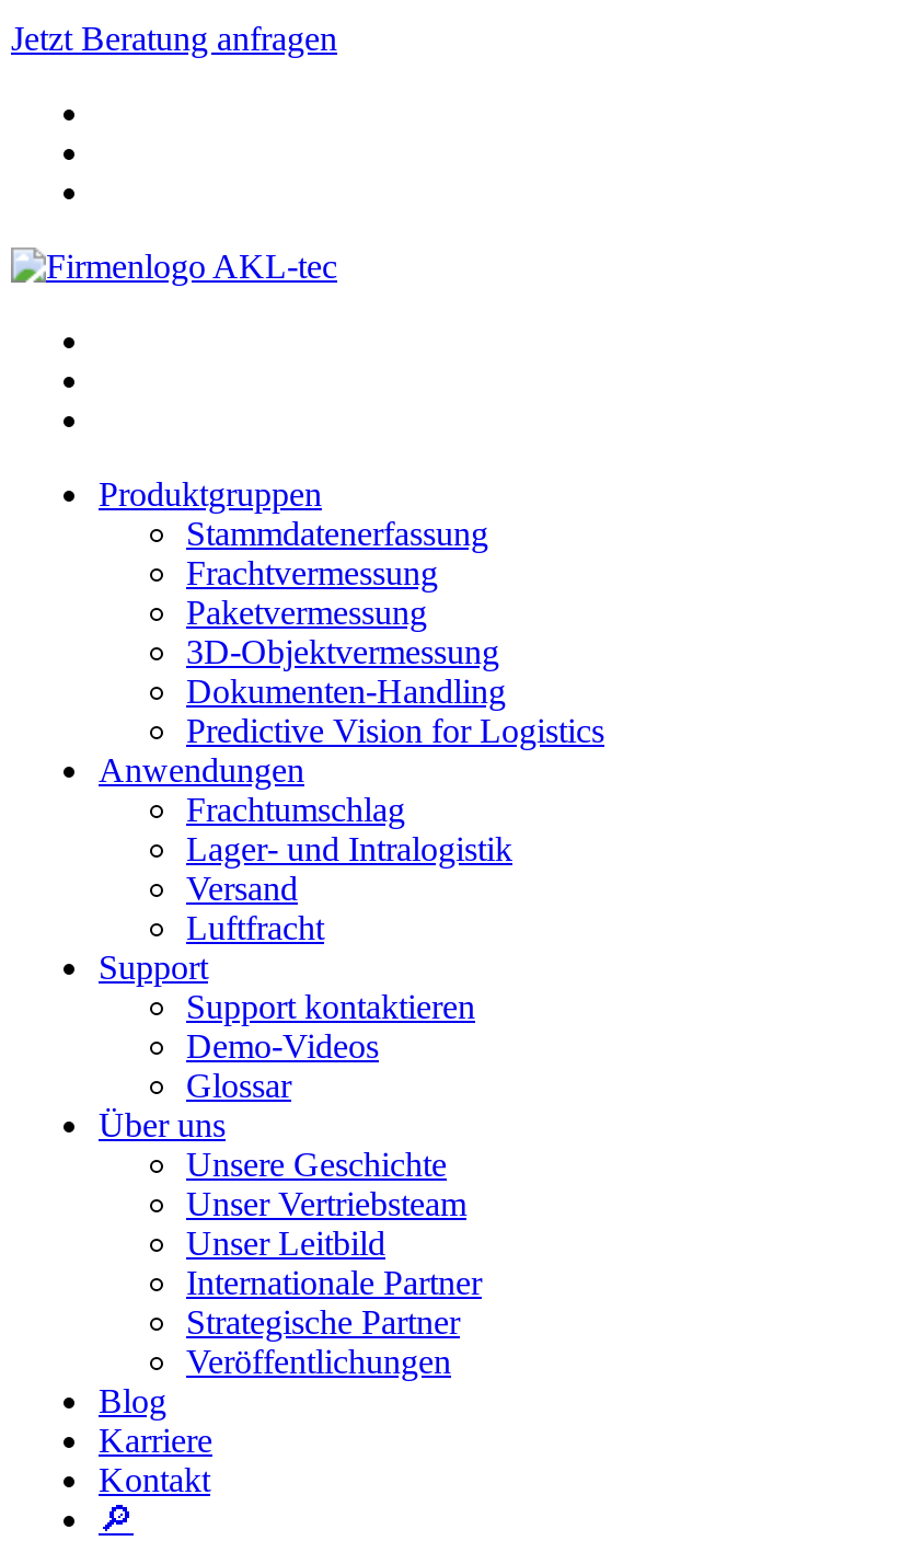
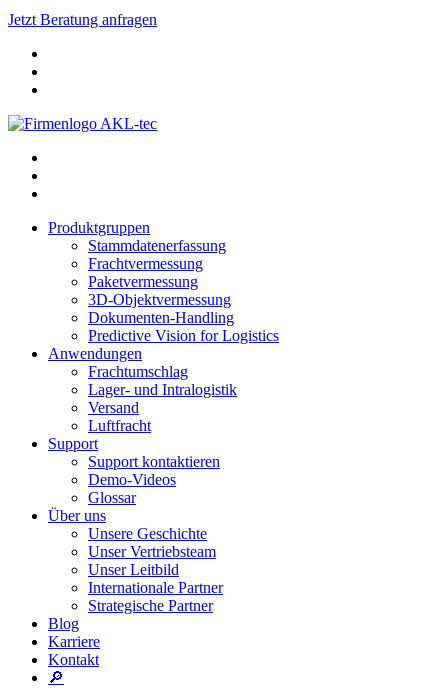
[186,1343,451,1380] Veröffentlichungen -> none

